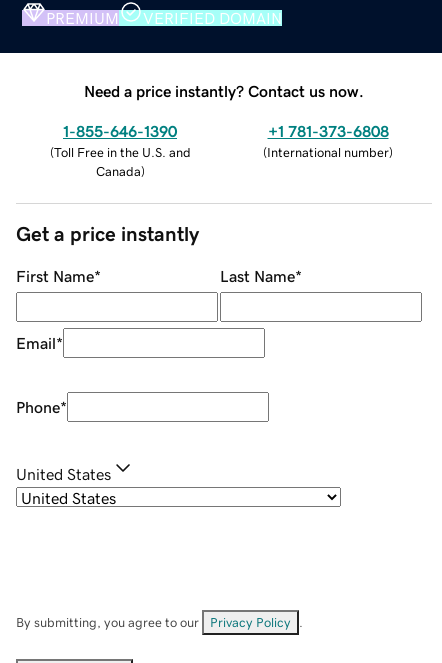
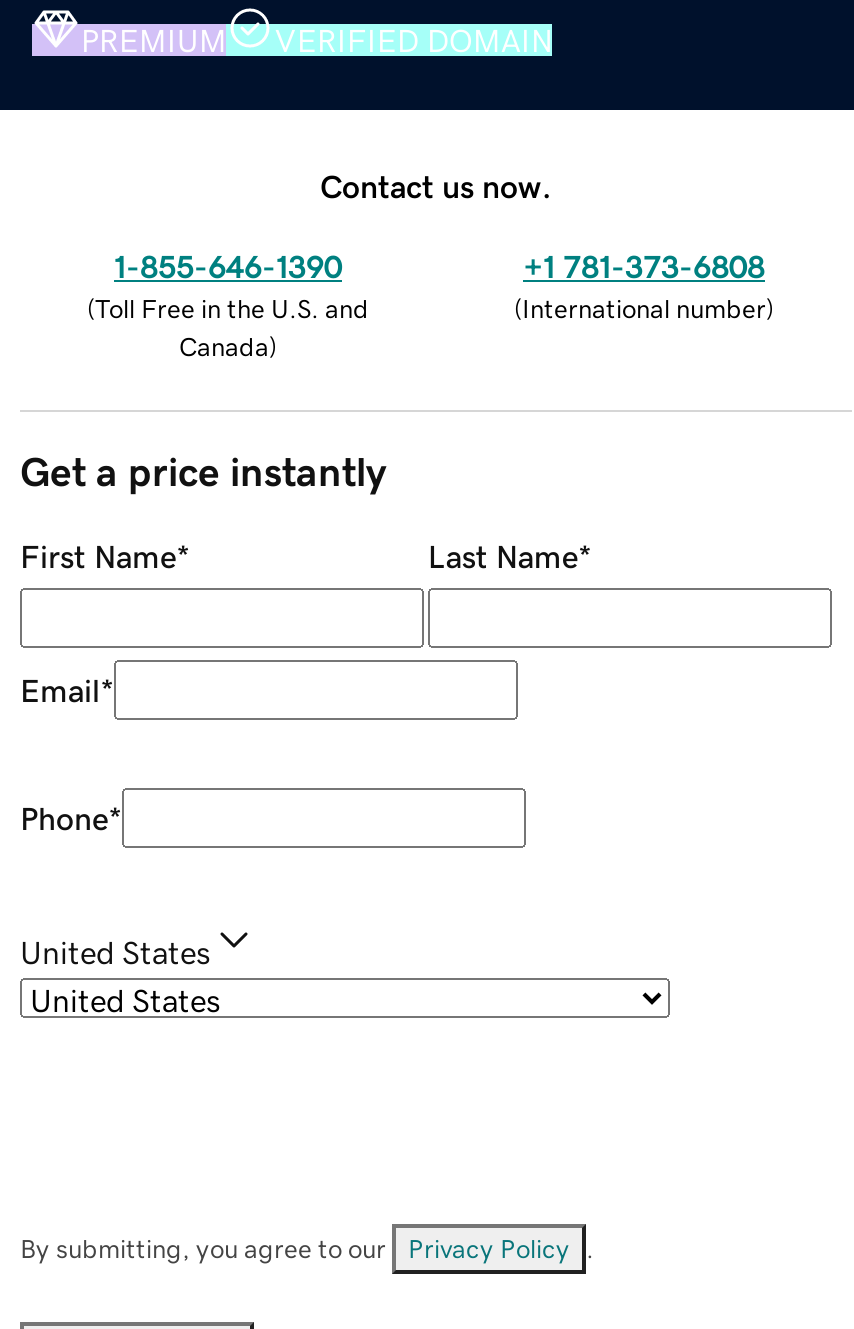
[84,83,364,99] Need a price instantly? Contact us now. -> [320,169,552,201] Contact us now.

